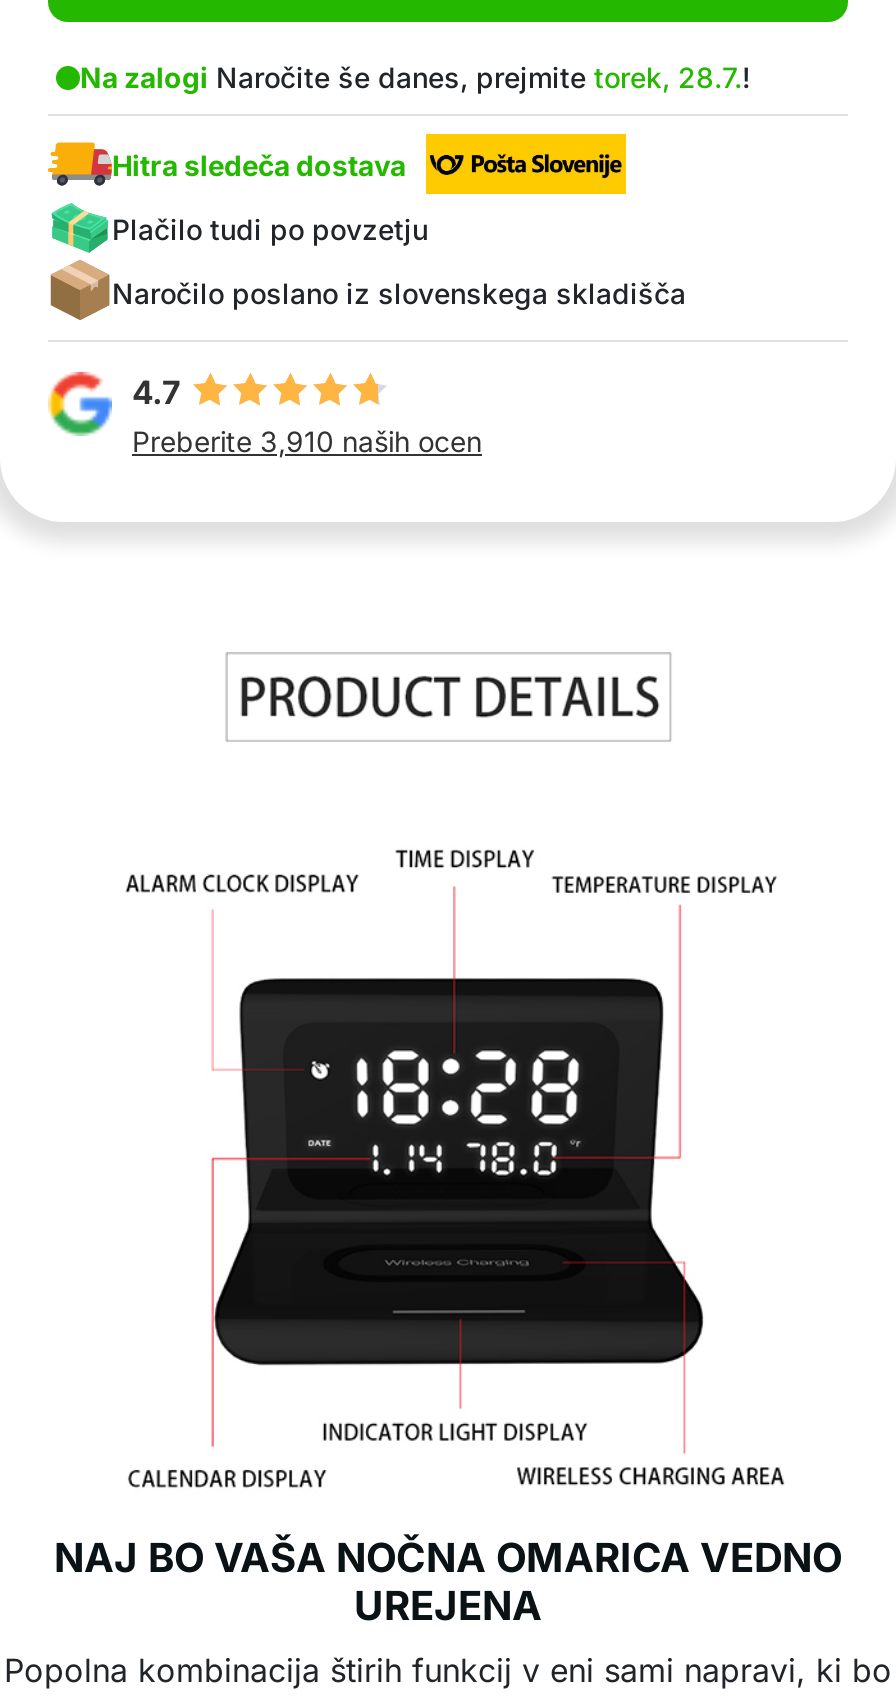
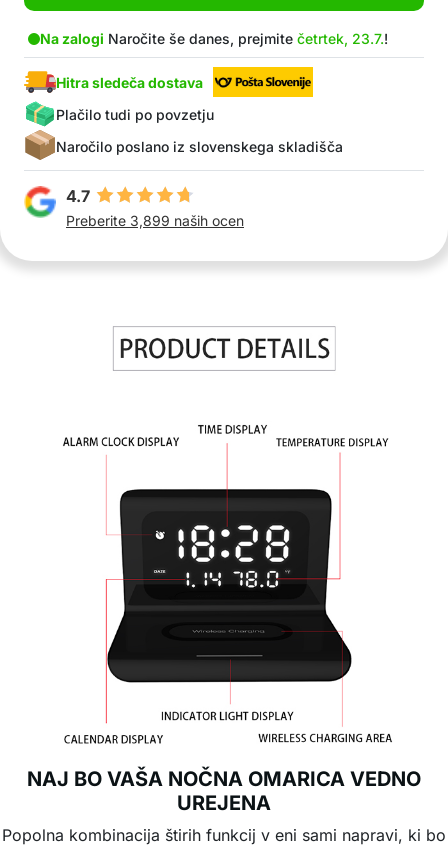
[80,60,750,94] Na zalogi Naročite še danes, prejmite torek, 28.7.! -> [40,30,388,47] Na zalogi Naročite še danes, prejmite četrtek, 23.7.!
[132,424,482,458] Preberite 3,910 naših ocen -> [66,212,244,229] Preberite 3,899 naših ocen

